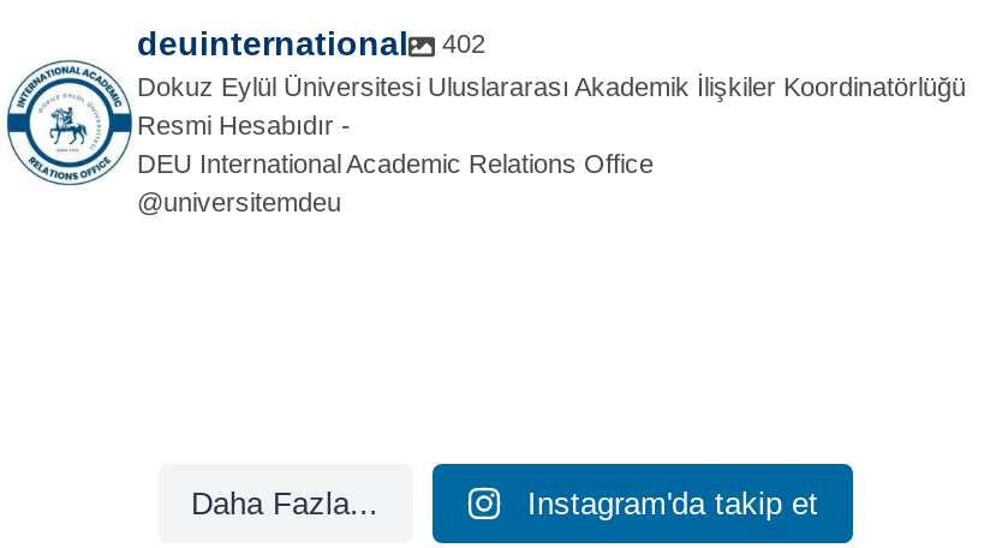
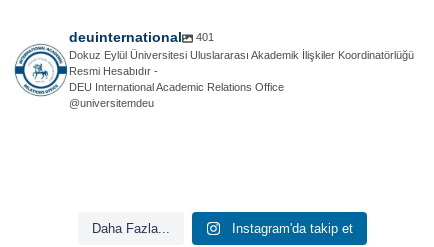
[137,25,485,63] deuinternational 402 -> [69,29,214,45] deuinternational 401

